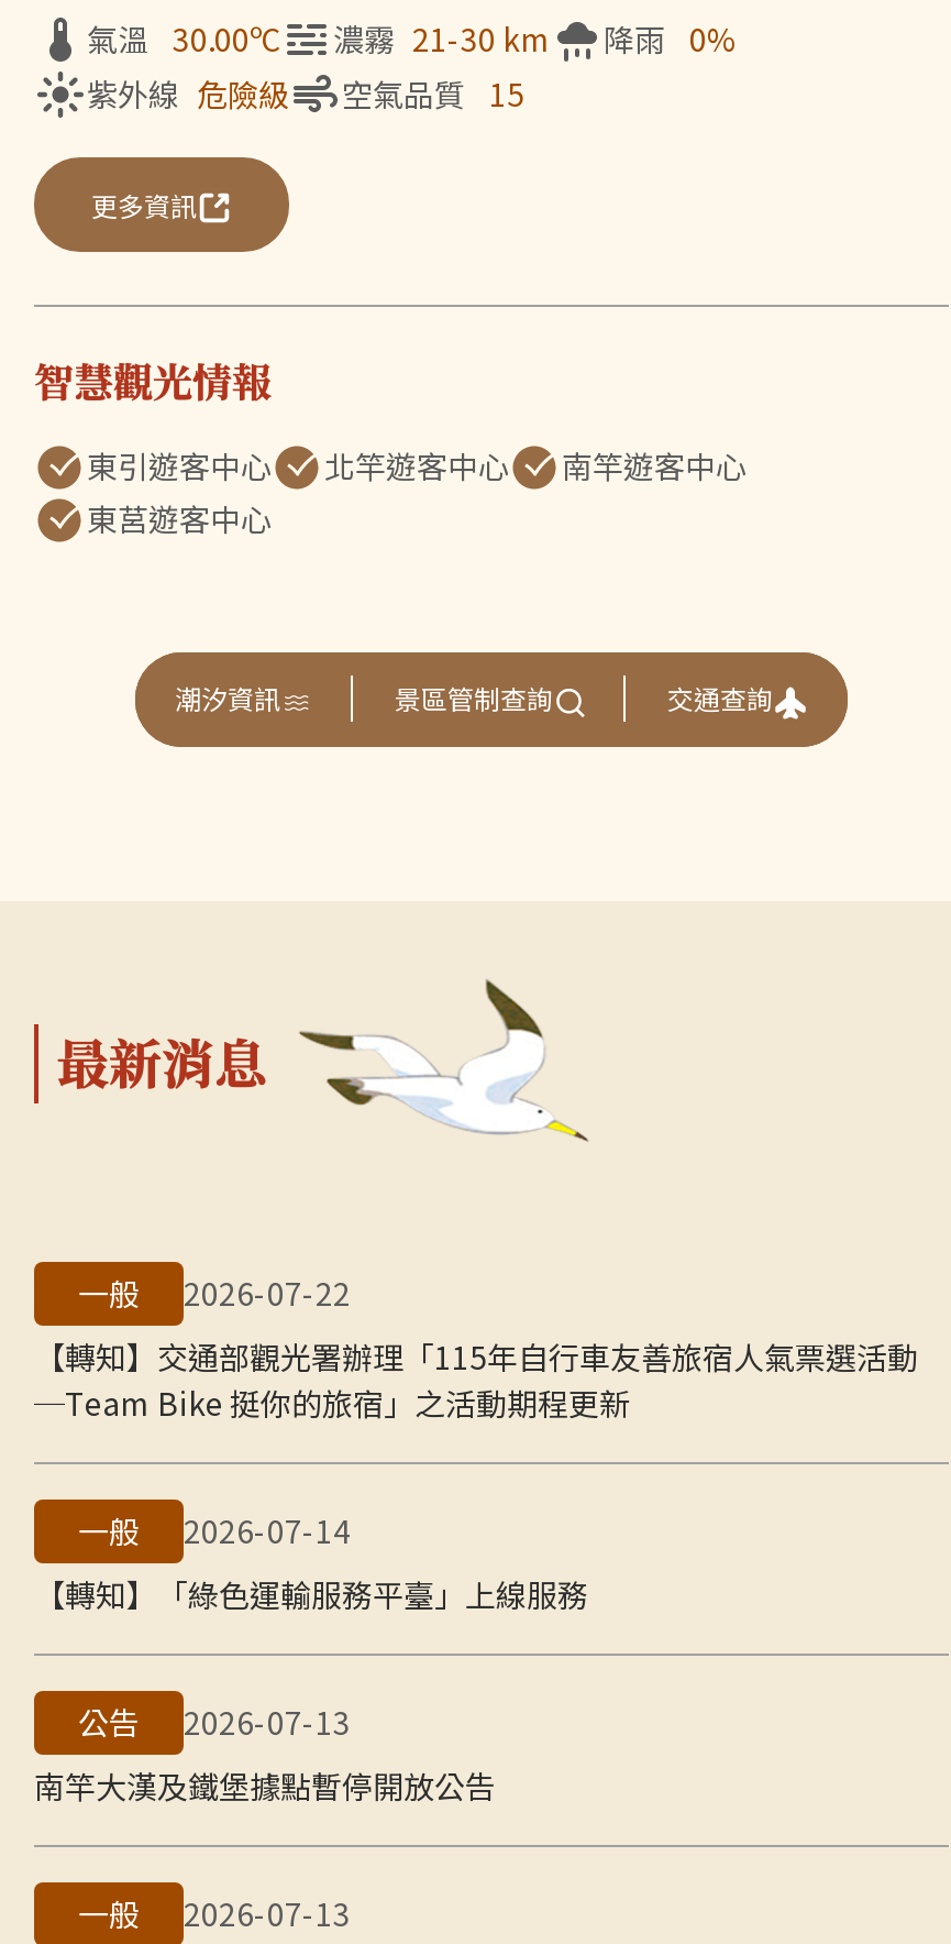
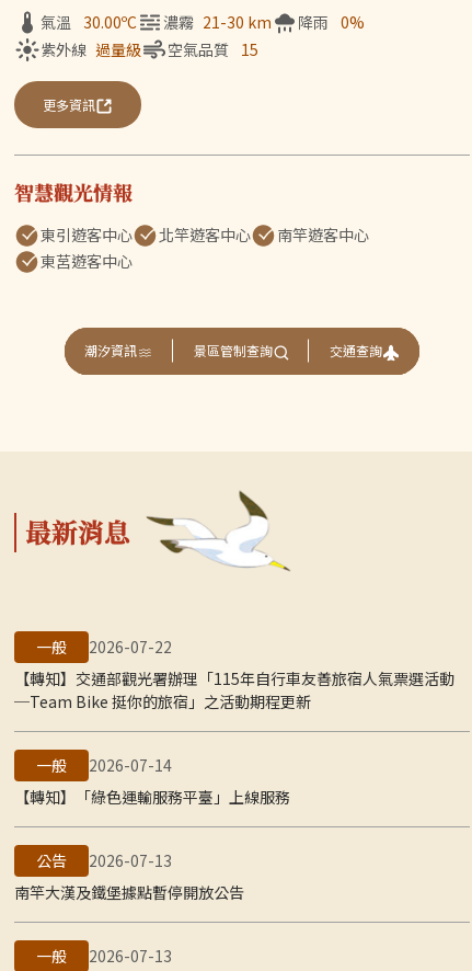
[87,72,289,116] 紫外線 危險級 -> [41,39,141,60] 紫外線 過量級

